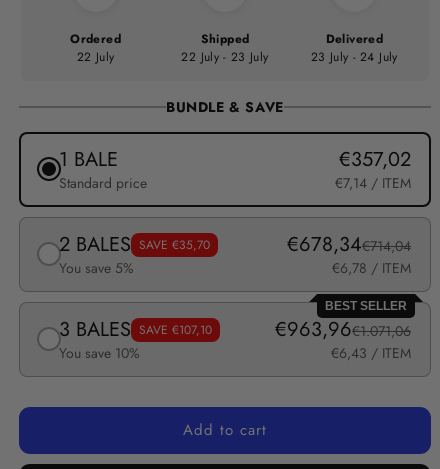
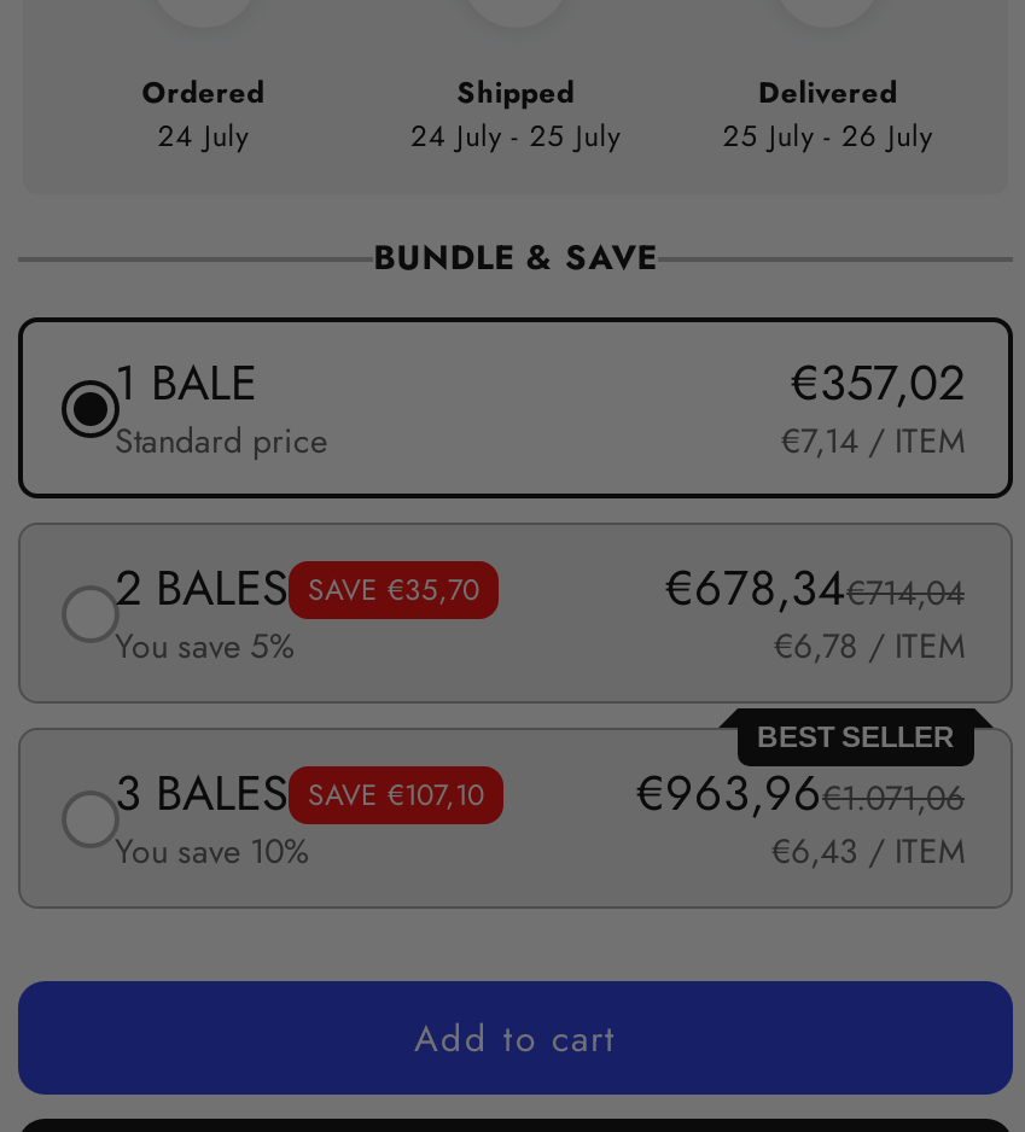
[77,48,115,66] 22 July -> [158,115,249,158] 24 July
[181,48,268,66] 22 July - 23 July -> [410,115,621,158] 24 July - 25 July
[311,48,398,66] 23 July - 24 July -> [723,115,933,158] 25 July - 26 July

